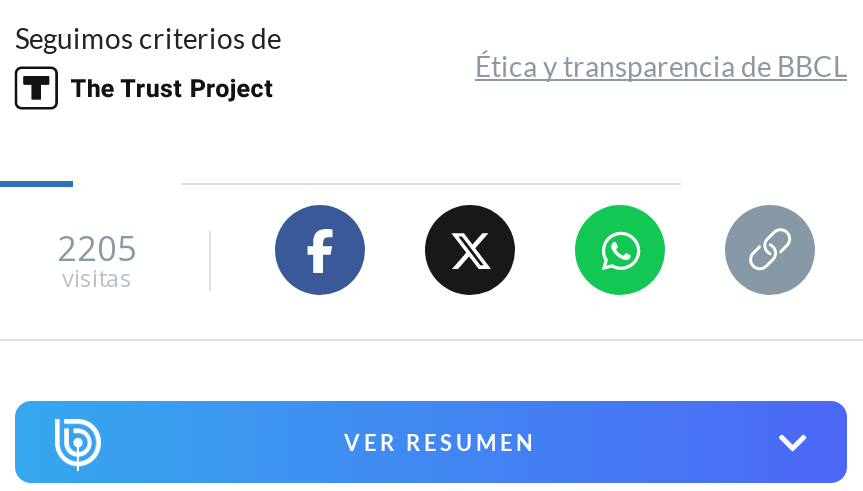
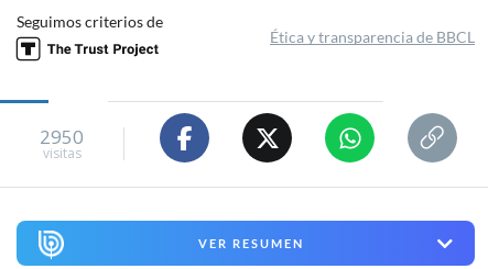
[57,225,137,271] 2205 -> [40,124,84,149] 2950

